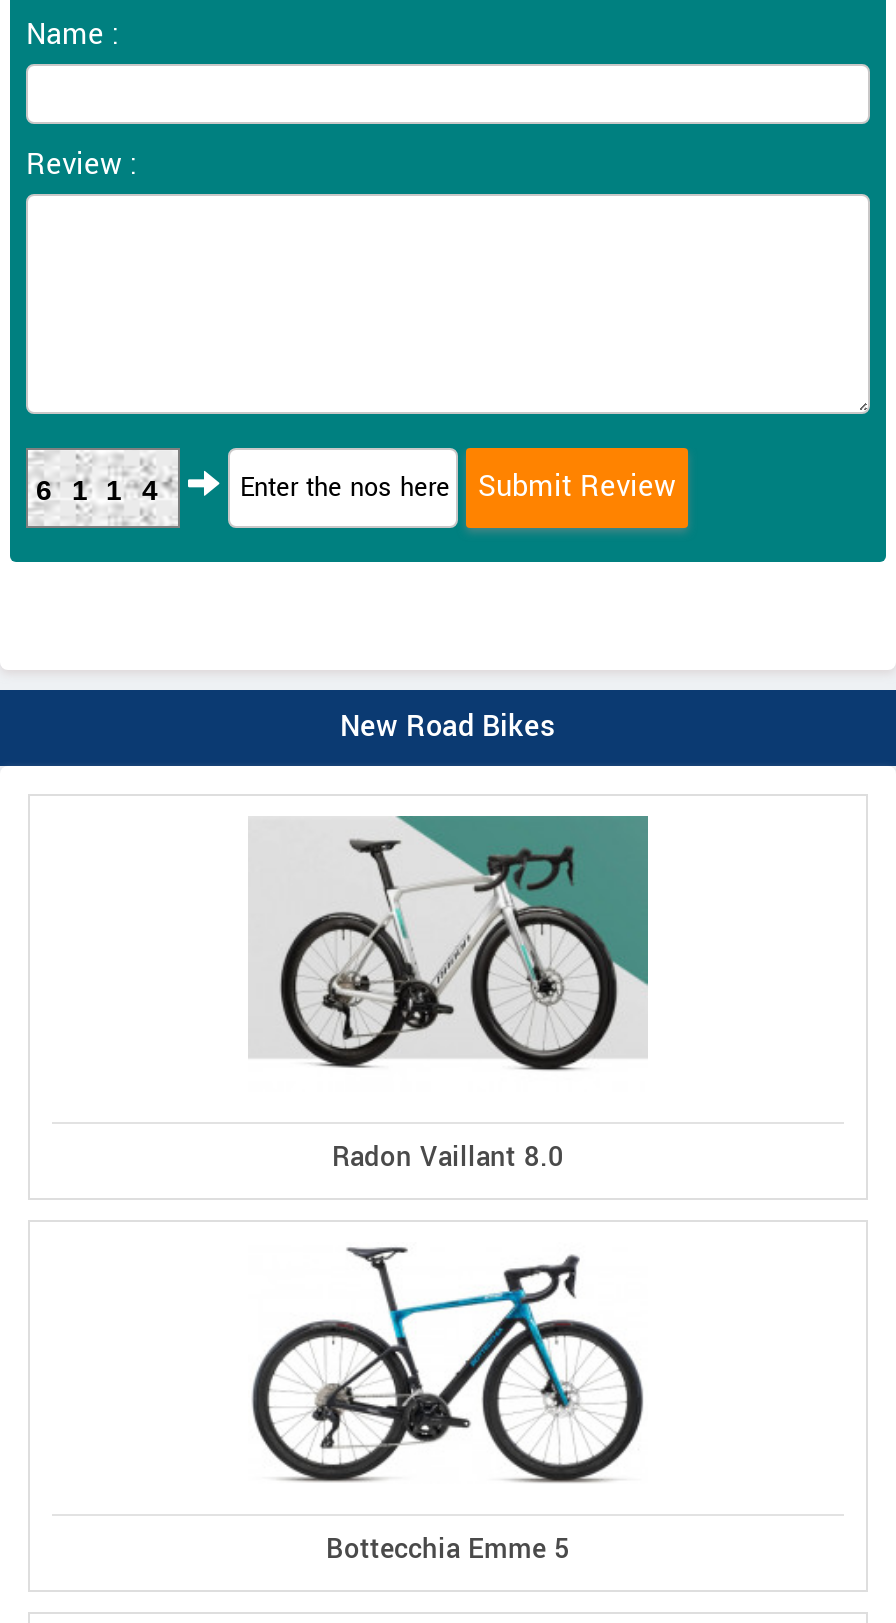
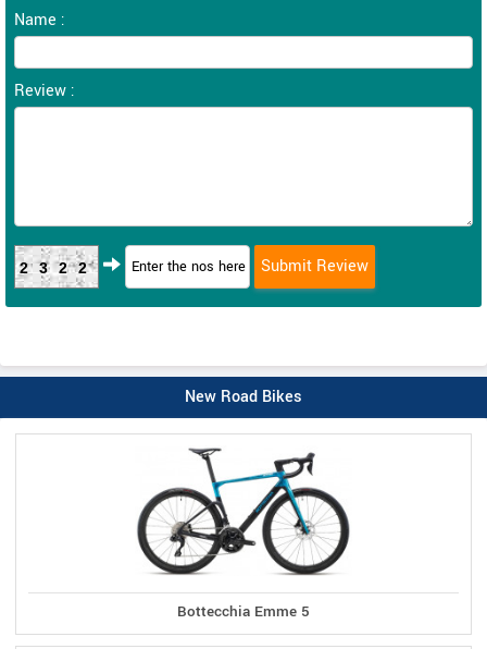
[36,474,178,506] 6114 -> [20,259,98,276] 2322
[250,814,650,1177] [image] | Radon Vaillant 8.0 -> none

